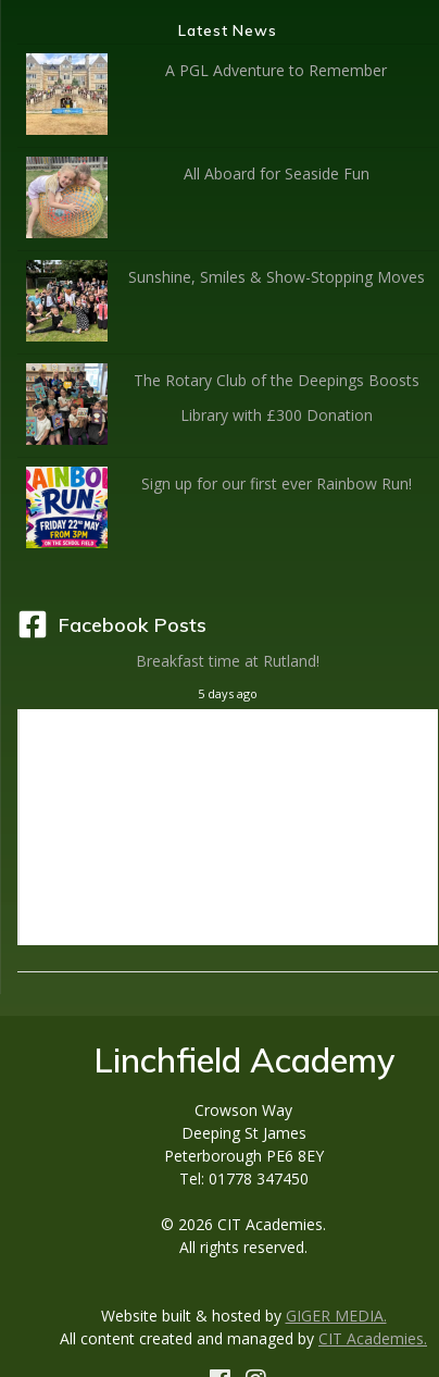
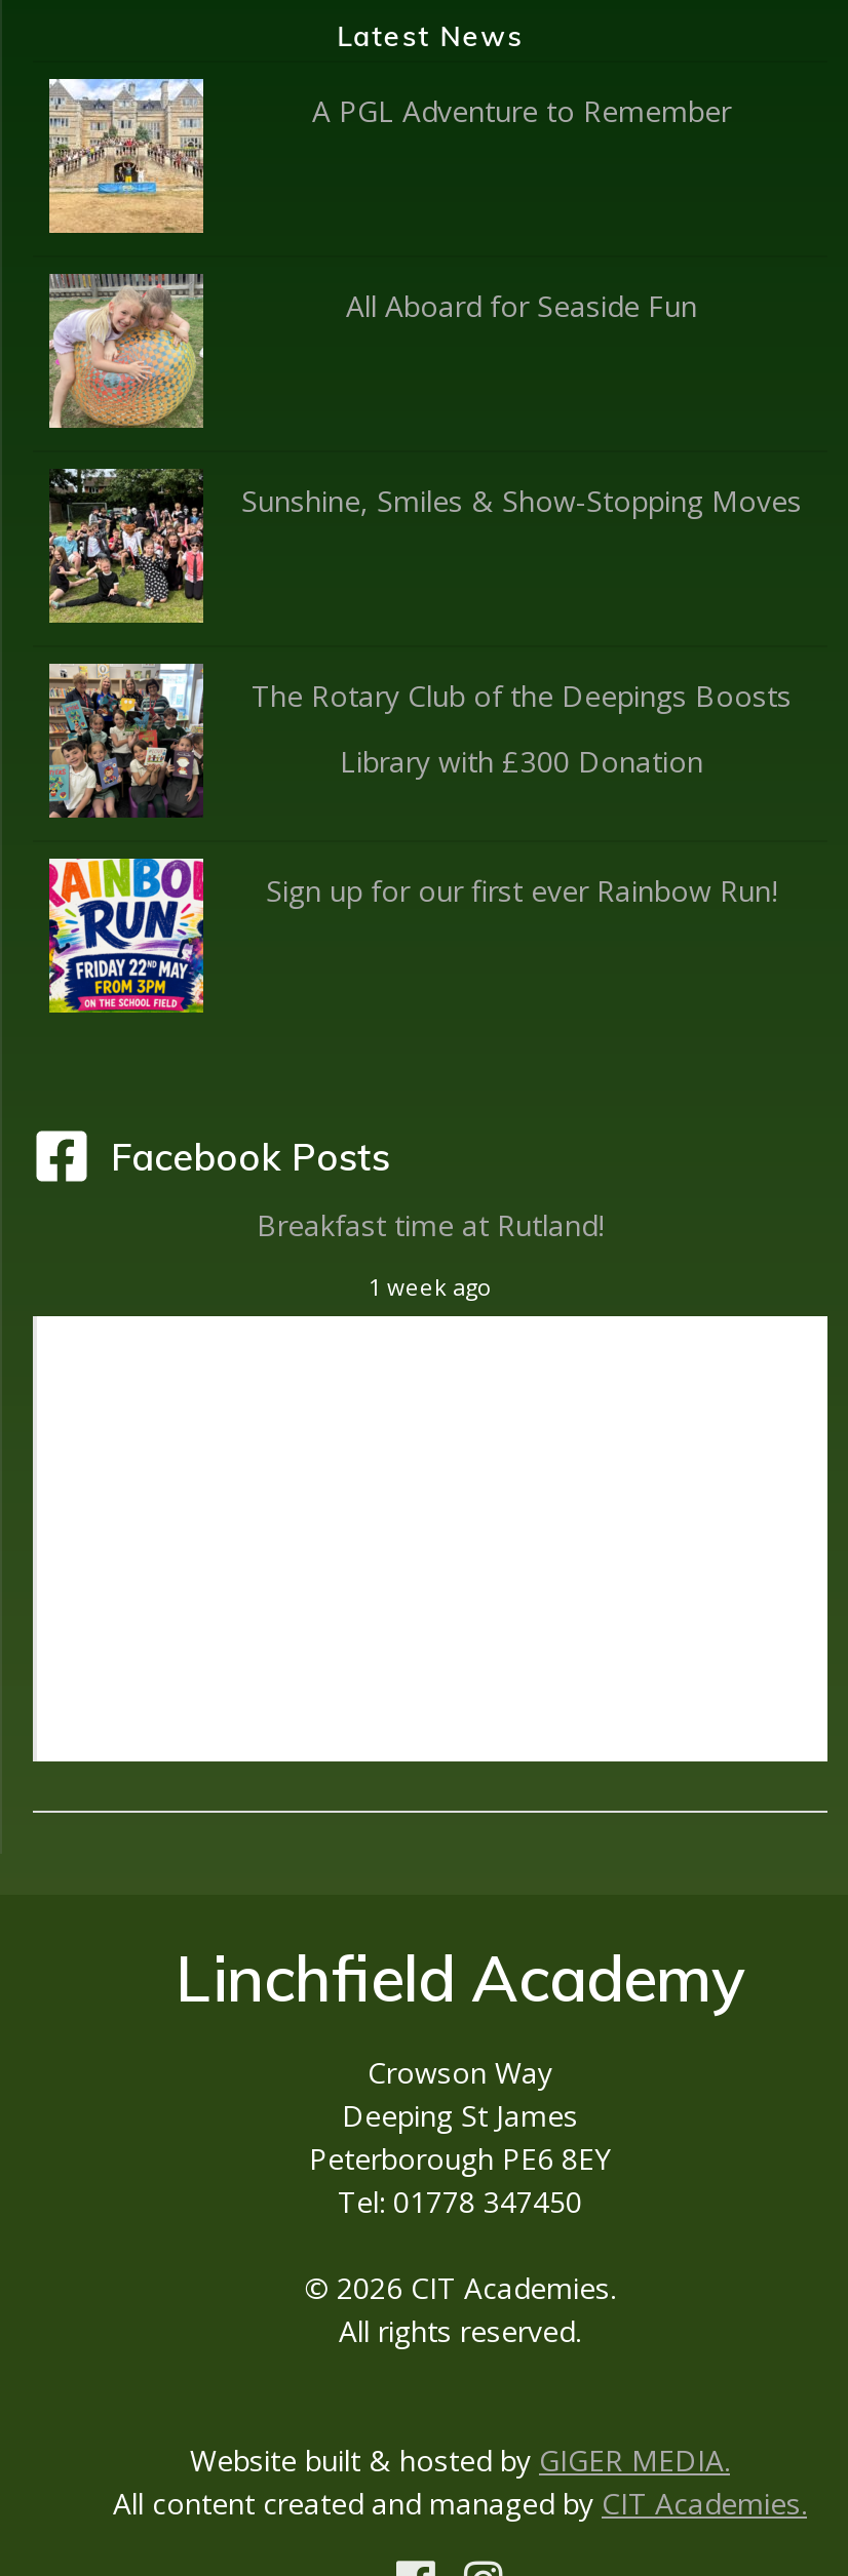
[198,686,258,702] 5 days ago -> [369,1272,492,1302] 1 week ago

